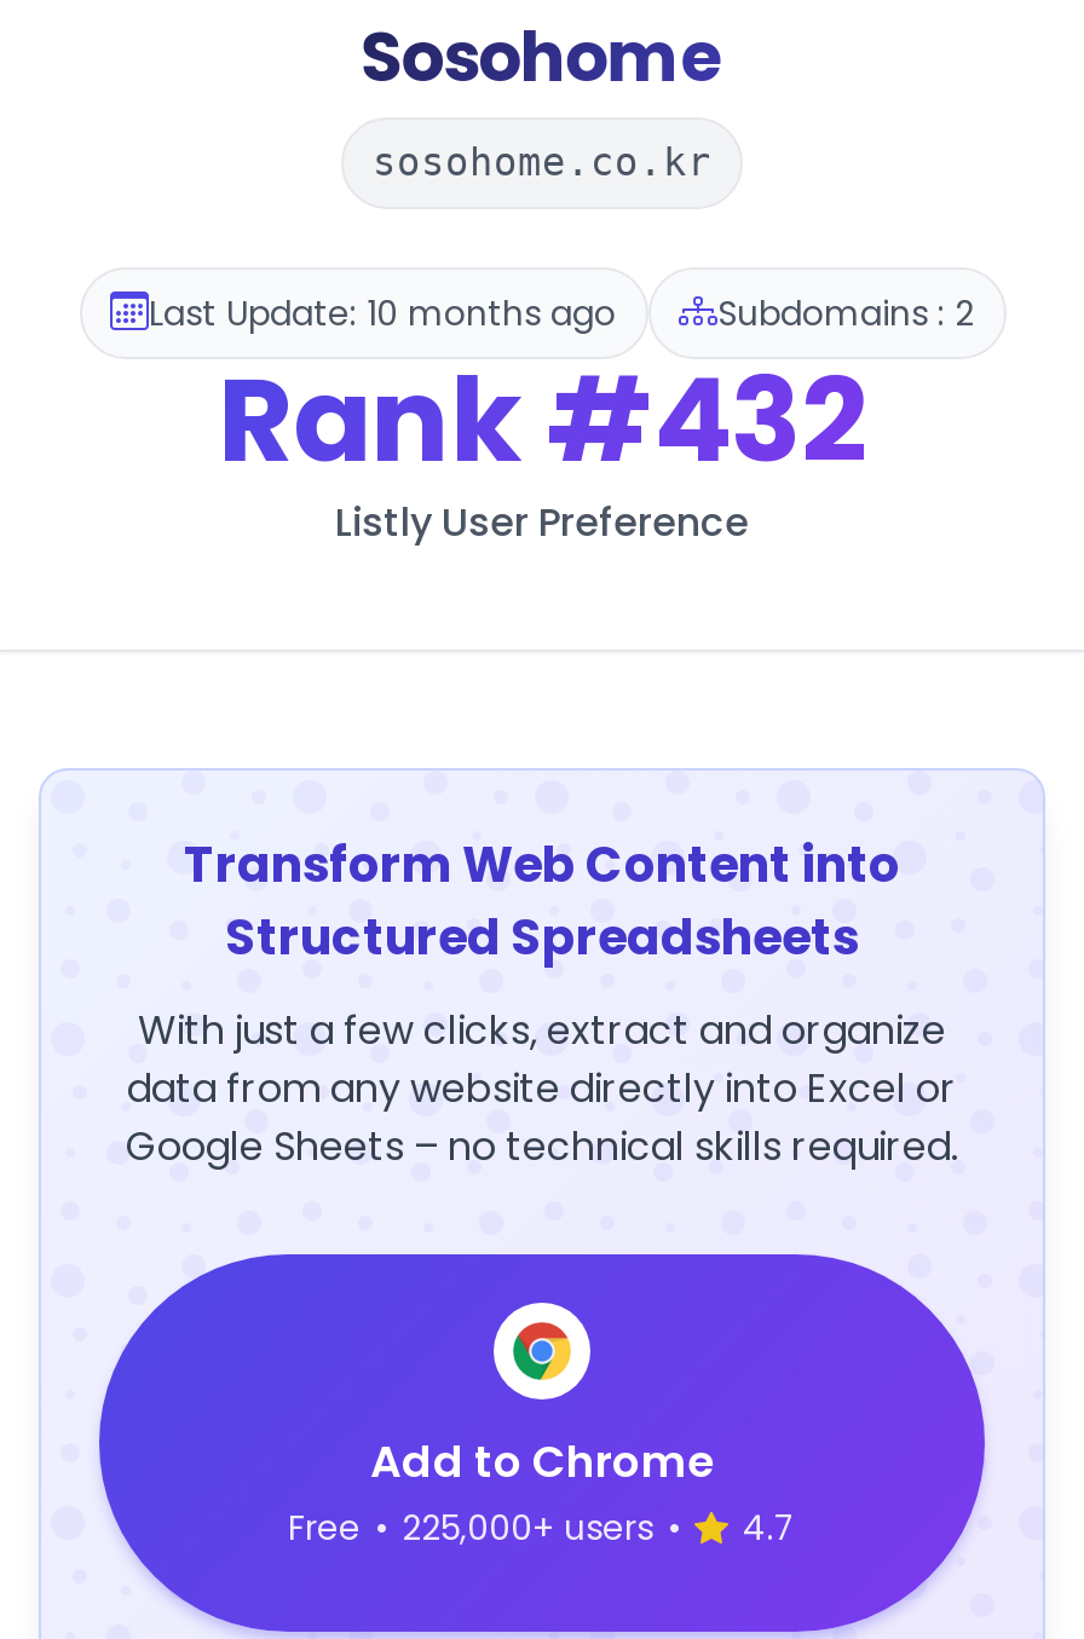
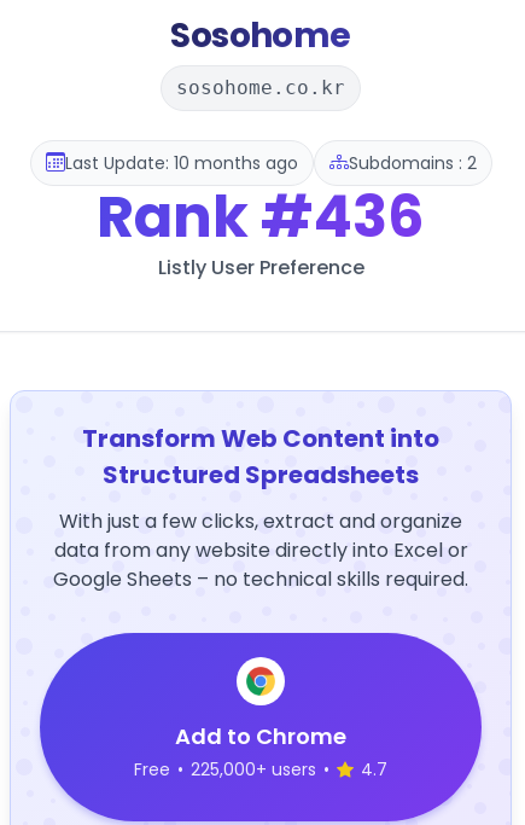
[218,340,866,502] Rank #432 -> [97,176,425,257] Rank #436

